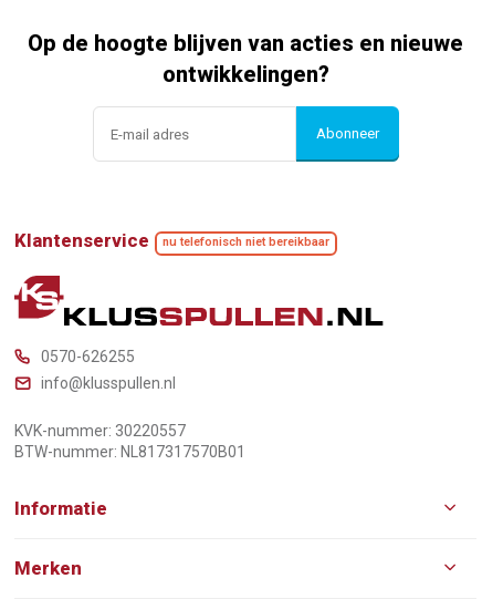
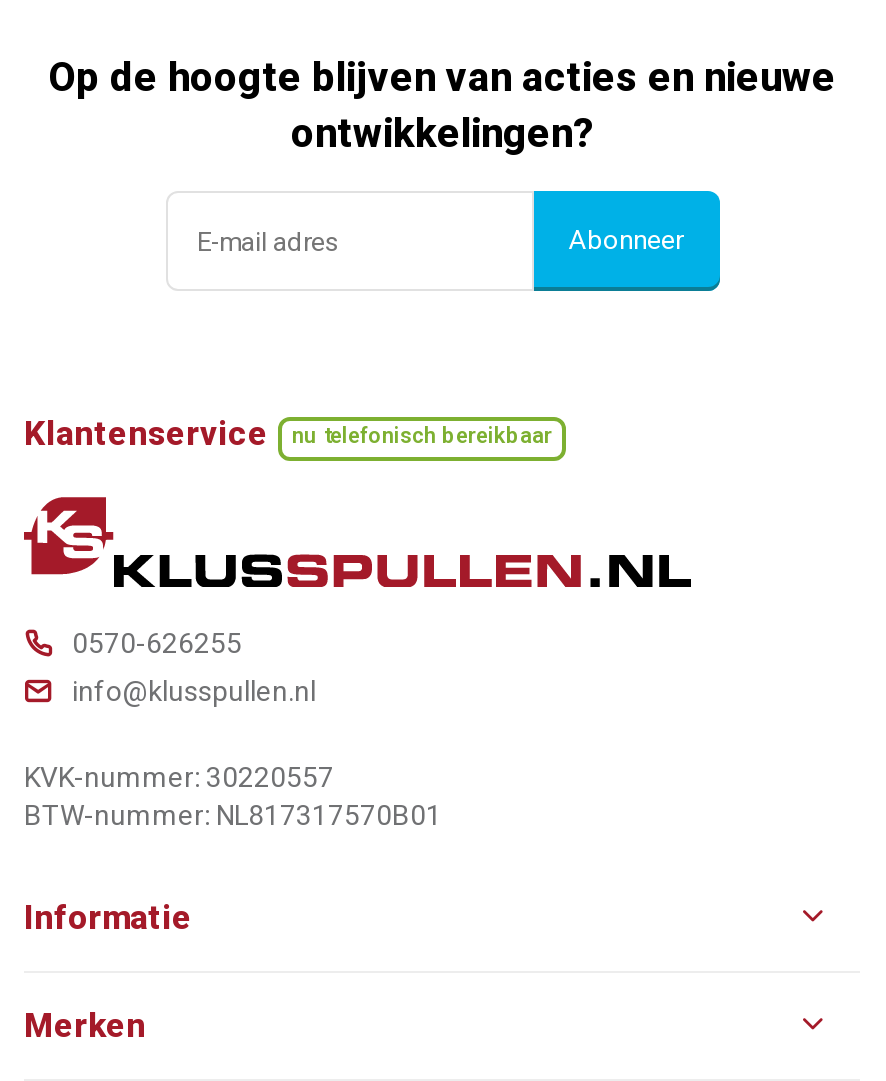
[163,235,329,249] nu telefonisch niet bereikbaar -> [292,423,552,449] nu telefonisch bereikbaar

